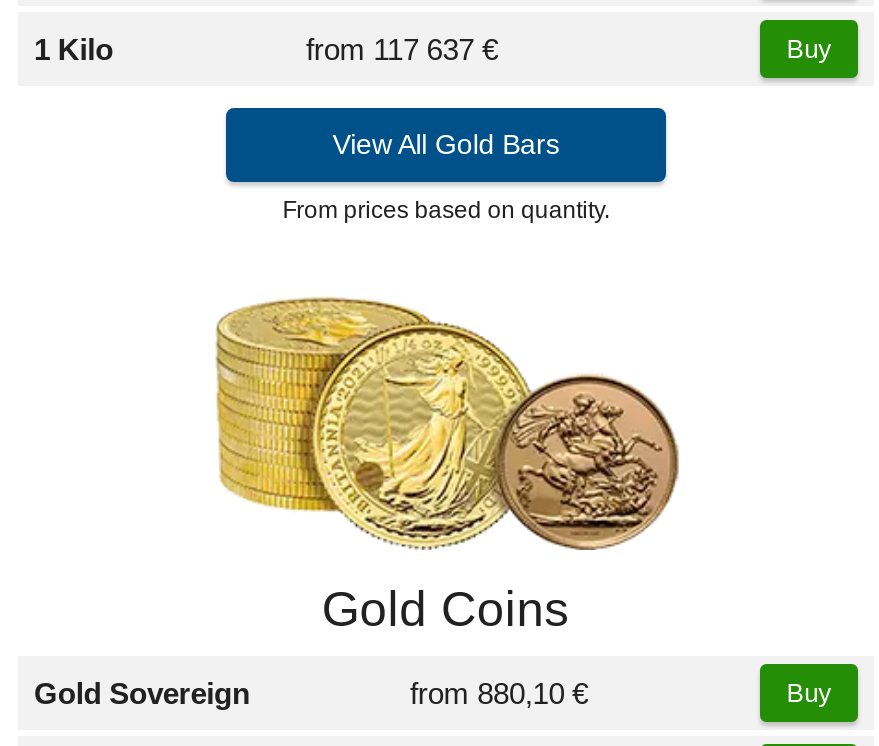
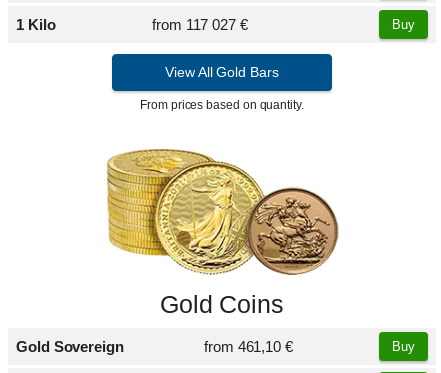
[306,31,498,65] from 117 637 € -> [152,16,248,33] from 117 027 €
[410,676,588,710] from 880,10 € -> [204,338,293,355] from 461,10 €

